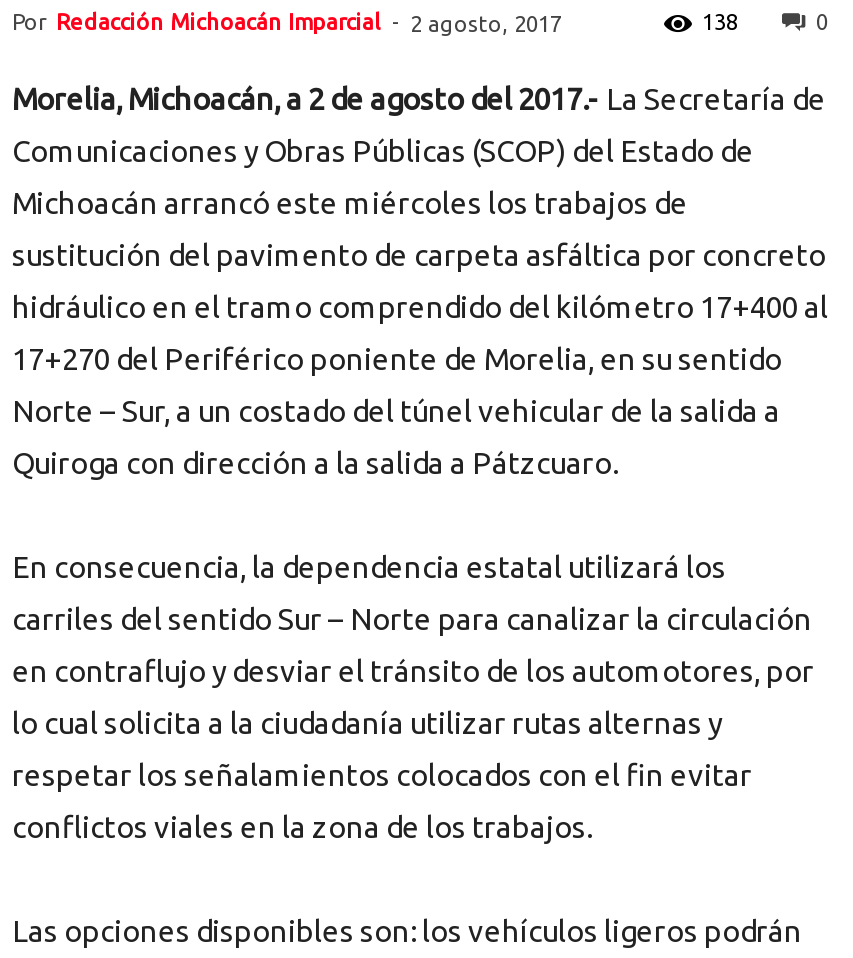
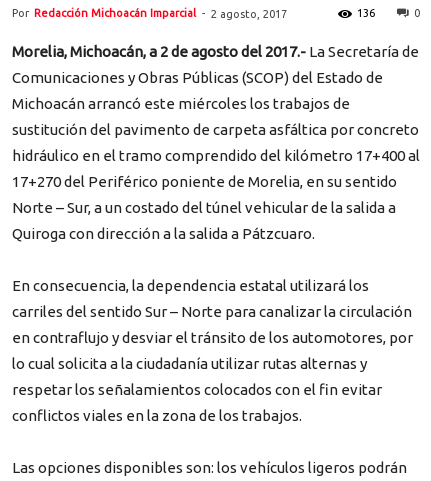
[702,10,738,34] 138 -> [357,7,375,19] 136

